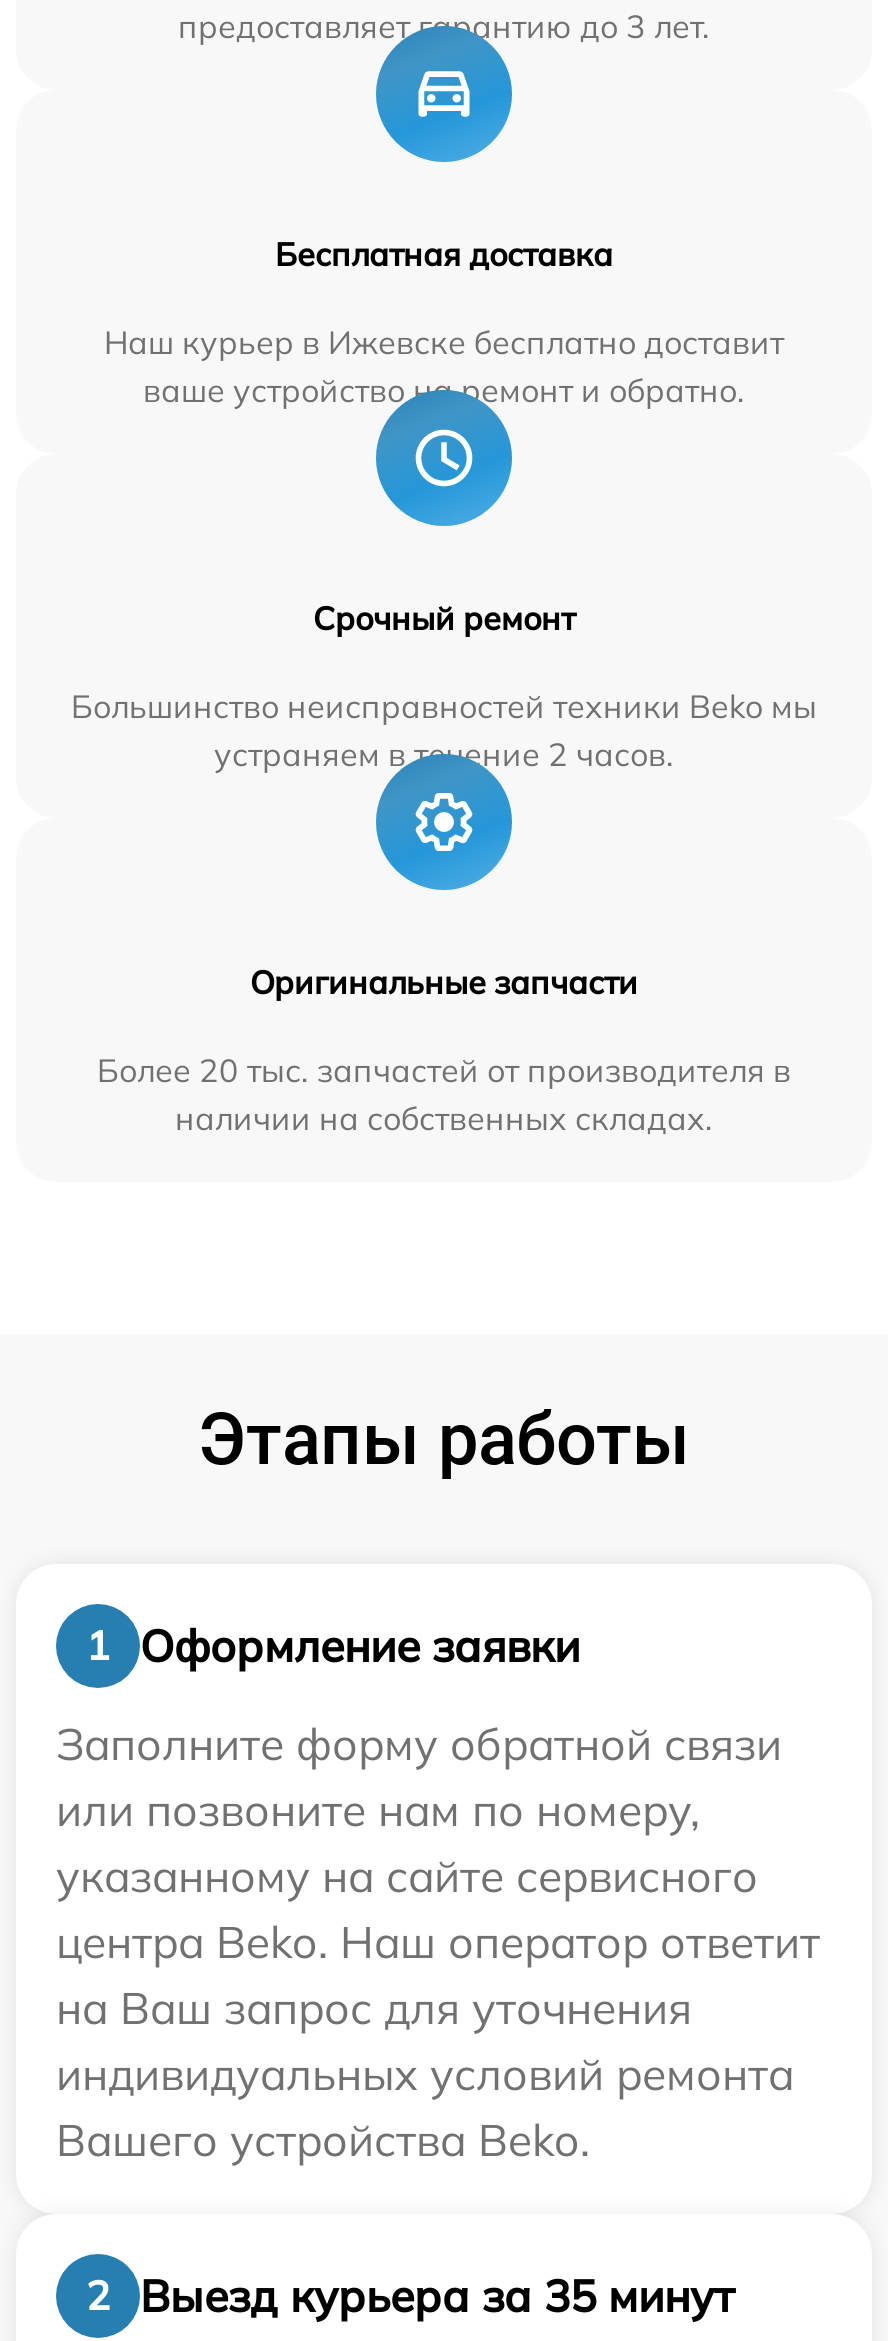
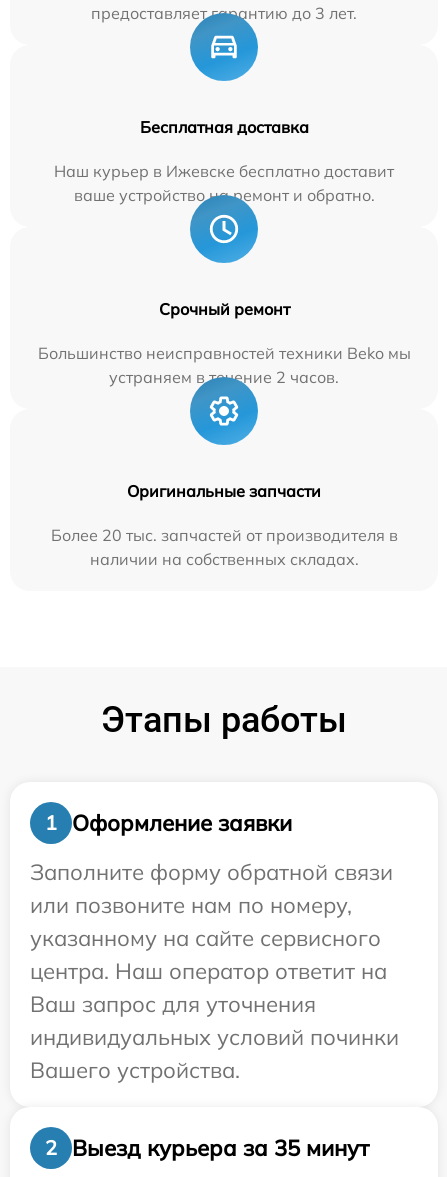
[56,1914,820,2168] центра Beko. Наш оператор ответит | на Ваш запрос для уточнения | индивидуальных условий ремонта | Вашего устройства Beko. -> [30,957,399,1084] центра. Наш оператор ответит на | Ваш запрос для уточнения | индивидуальных условий починки | Вашего устройства.

